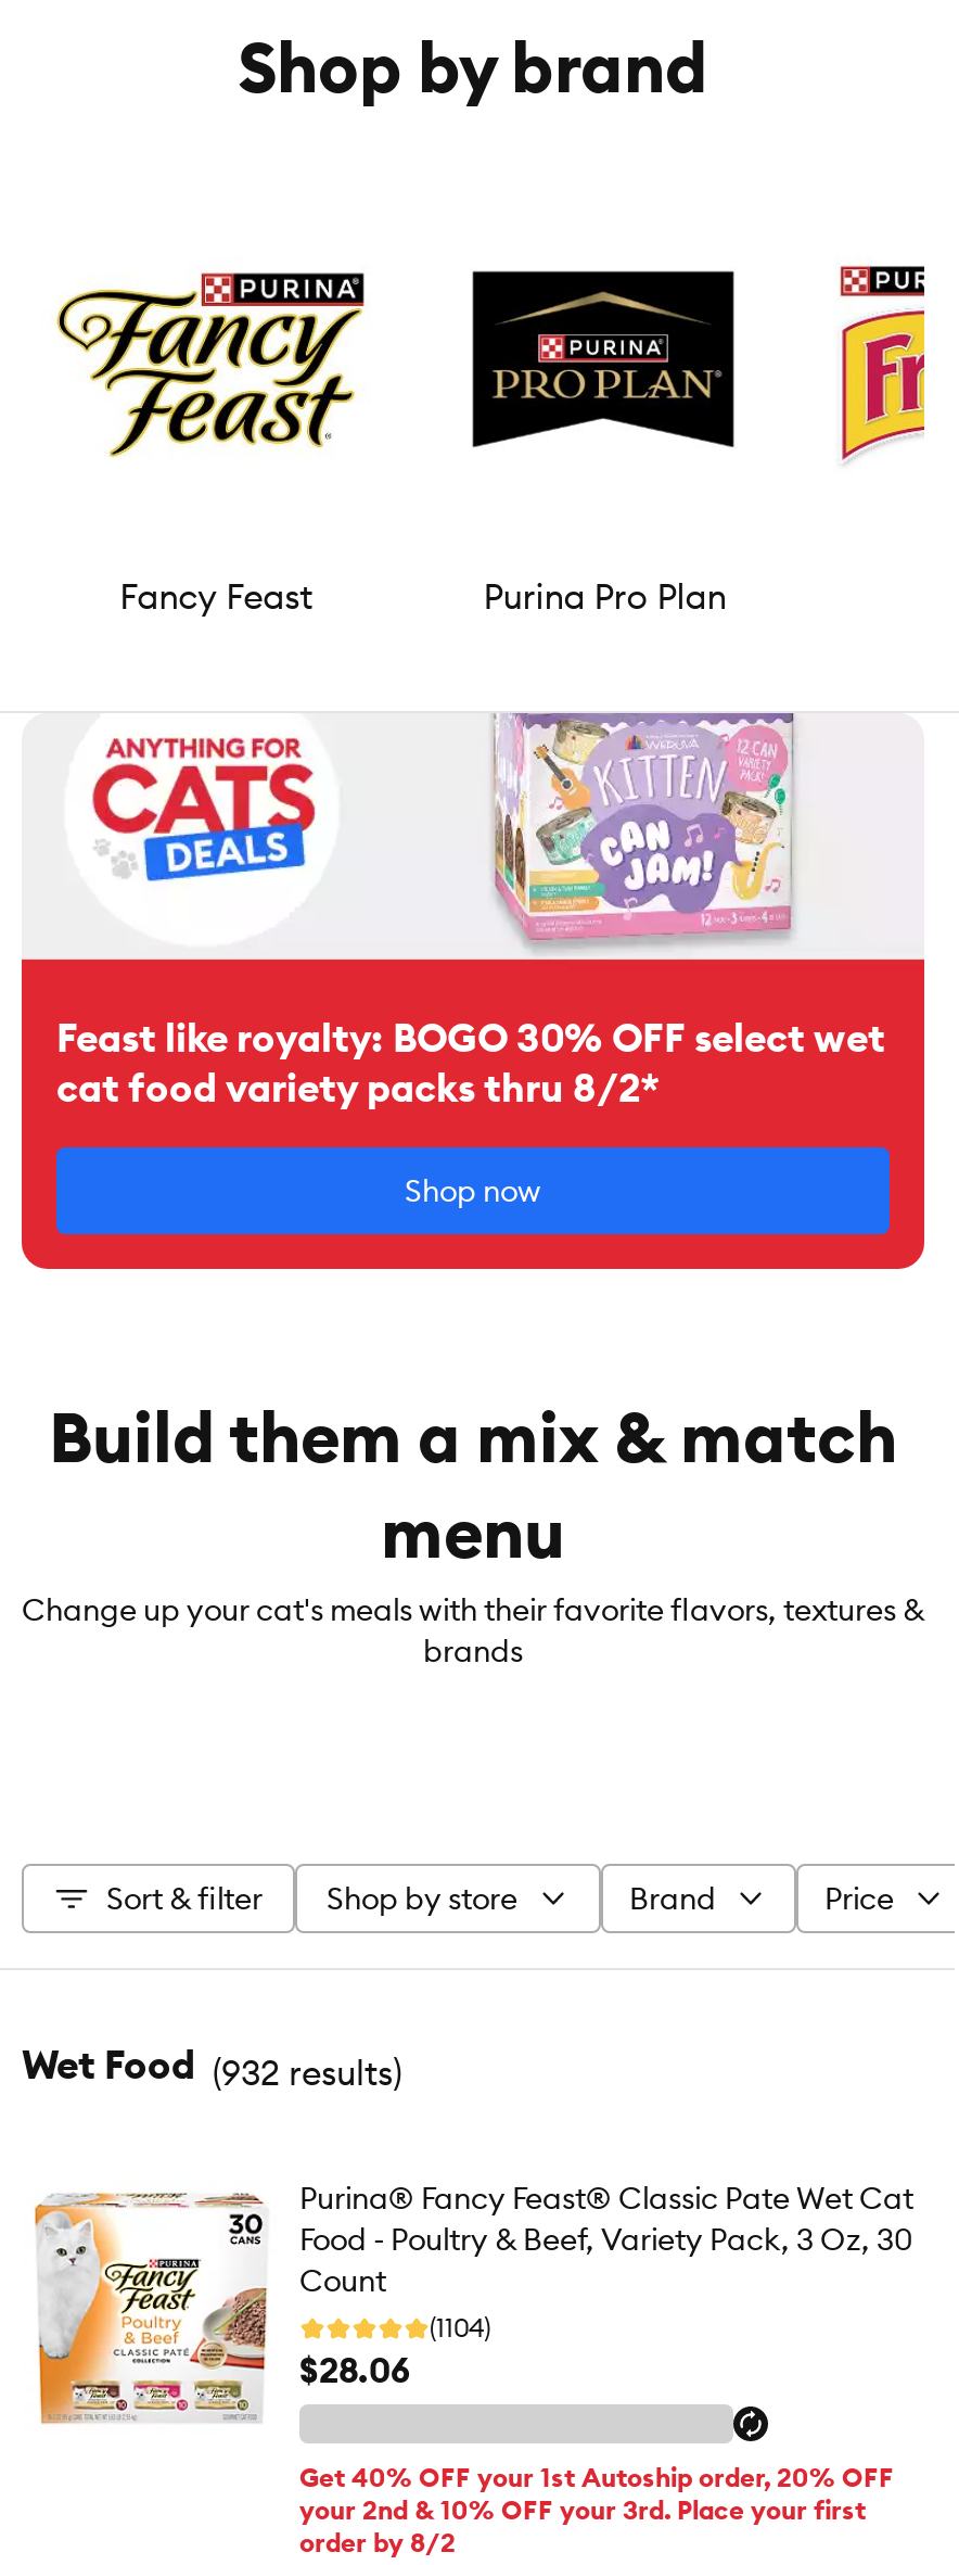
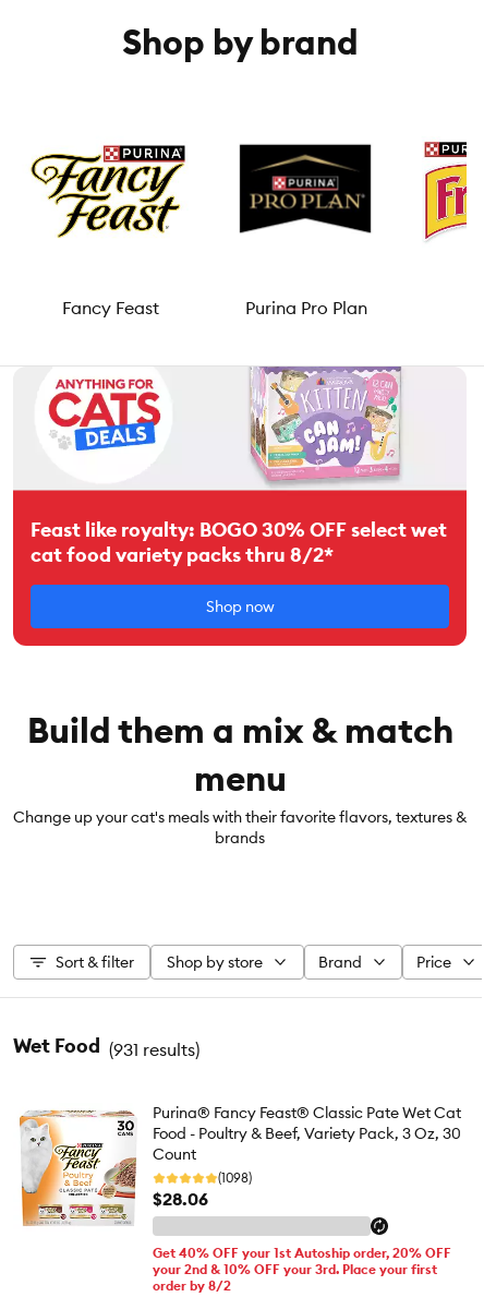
[56,2040,401,2093] Wet Food (932 results) -> [31,1033,199,1060] Wet Food (931 results)
[430,2311,490,2344] (1104) -> [218,1170,252,1186] (1098)

